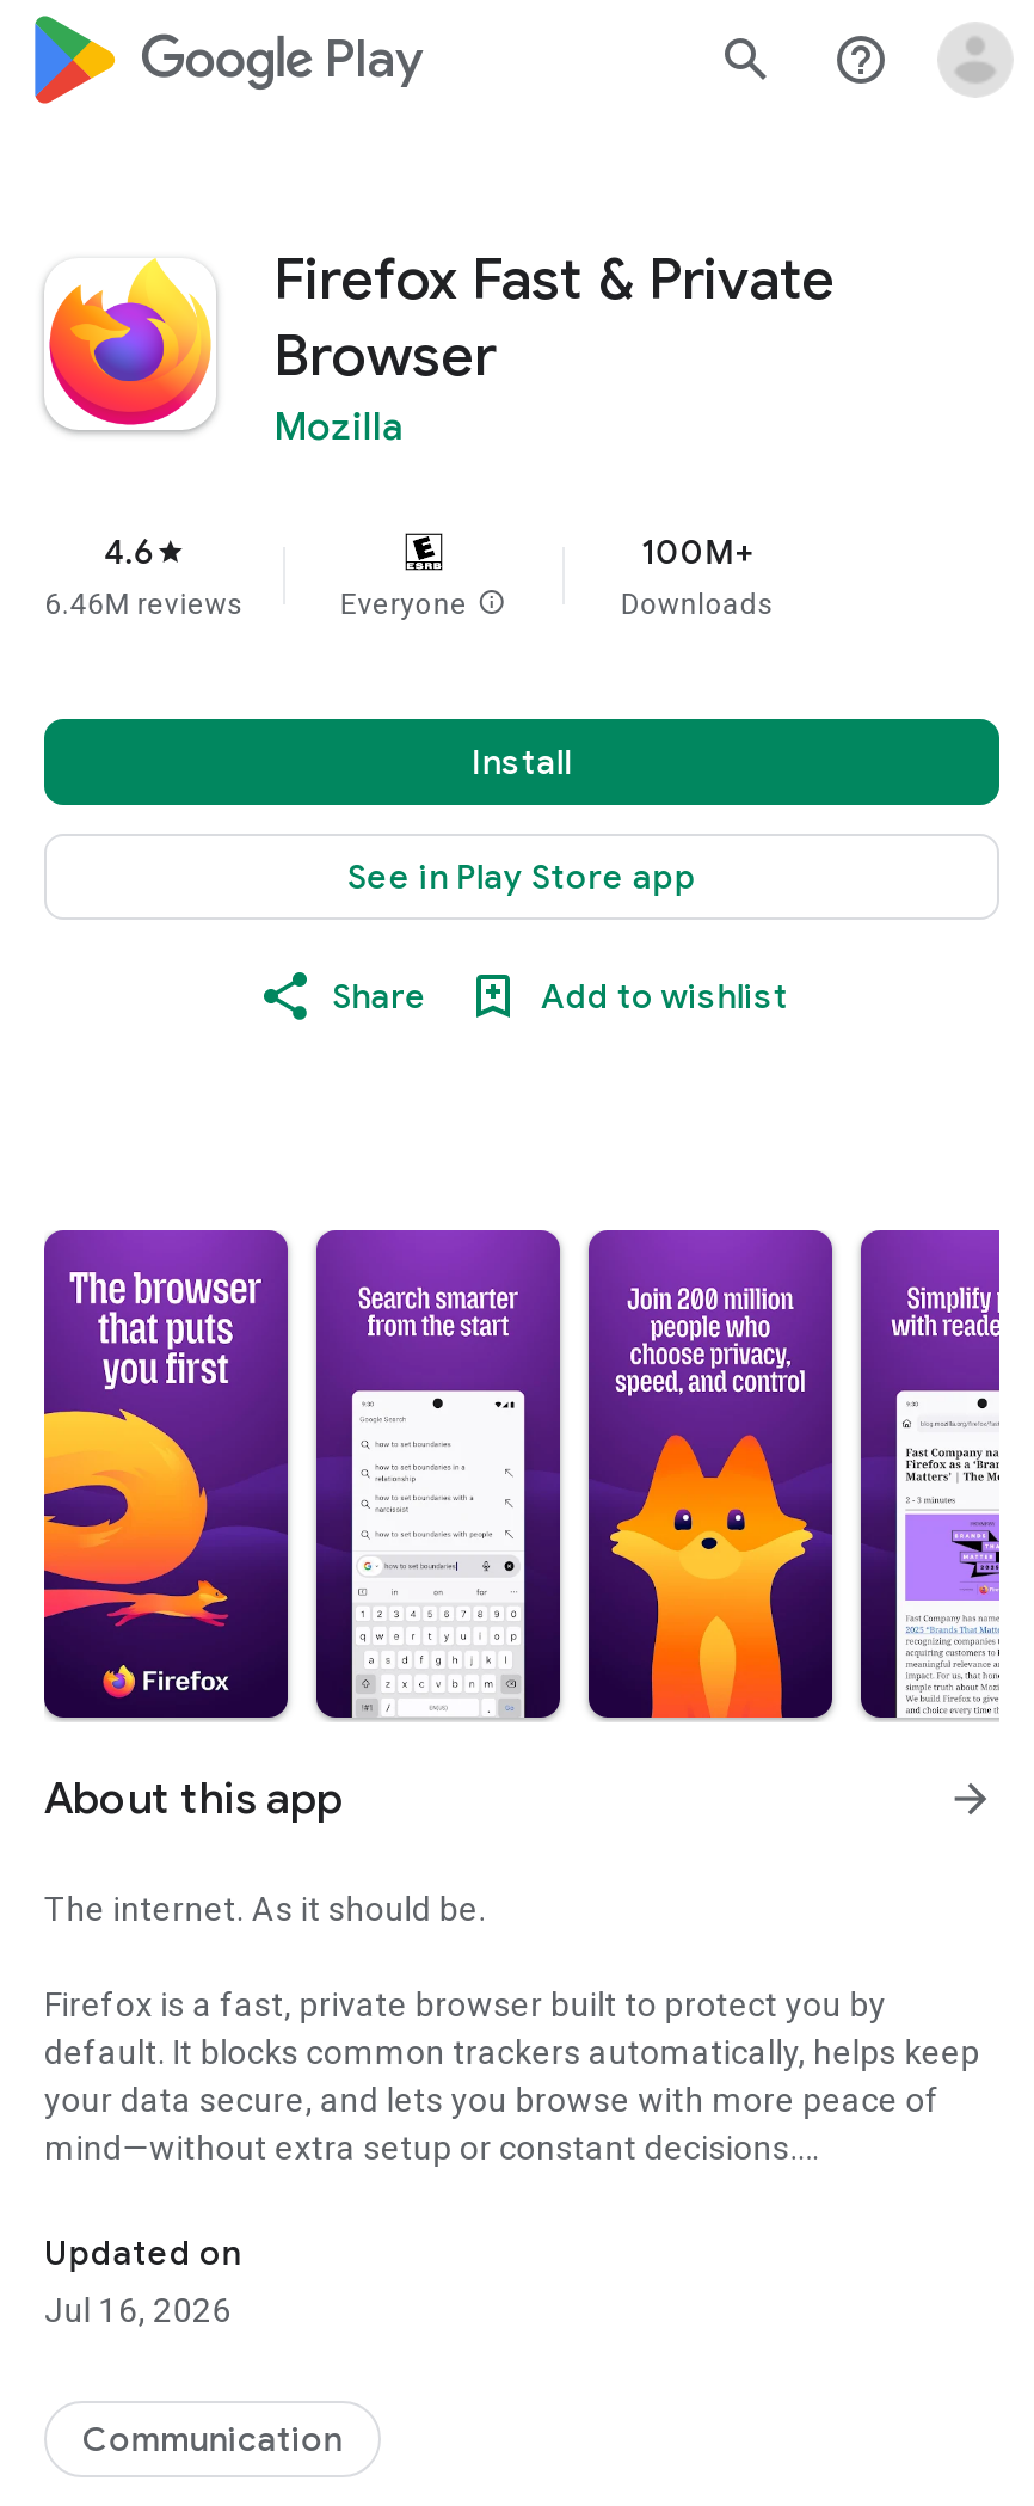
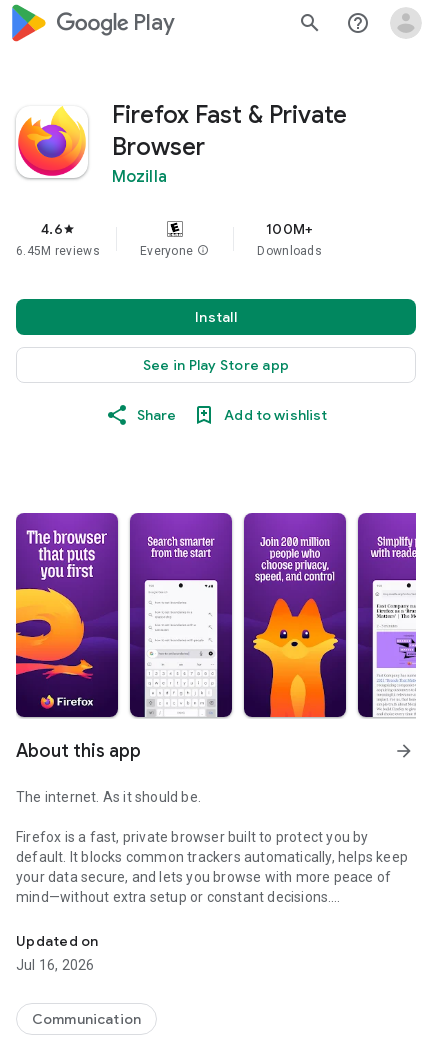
[44,588,245,621] 6.46M reviews -> [16,244,100,258] 6.45M reviews

